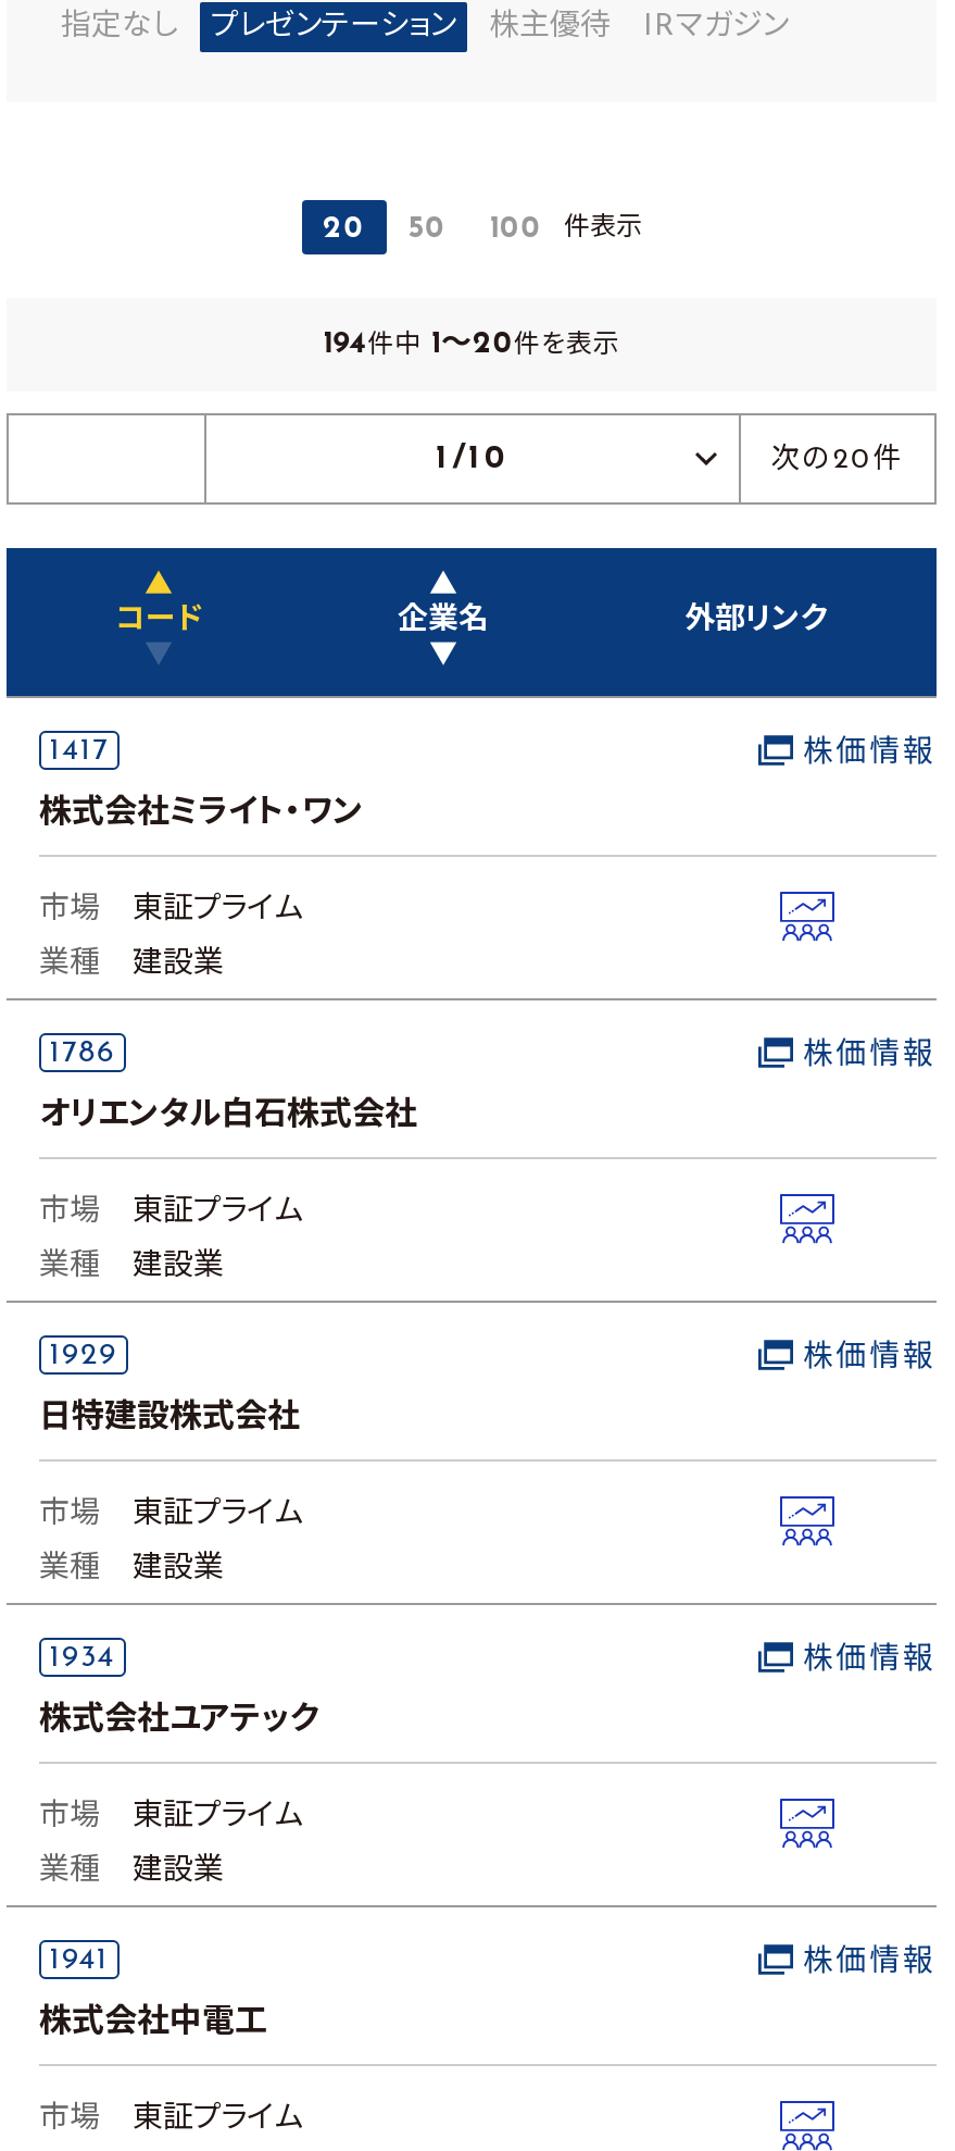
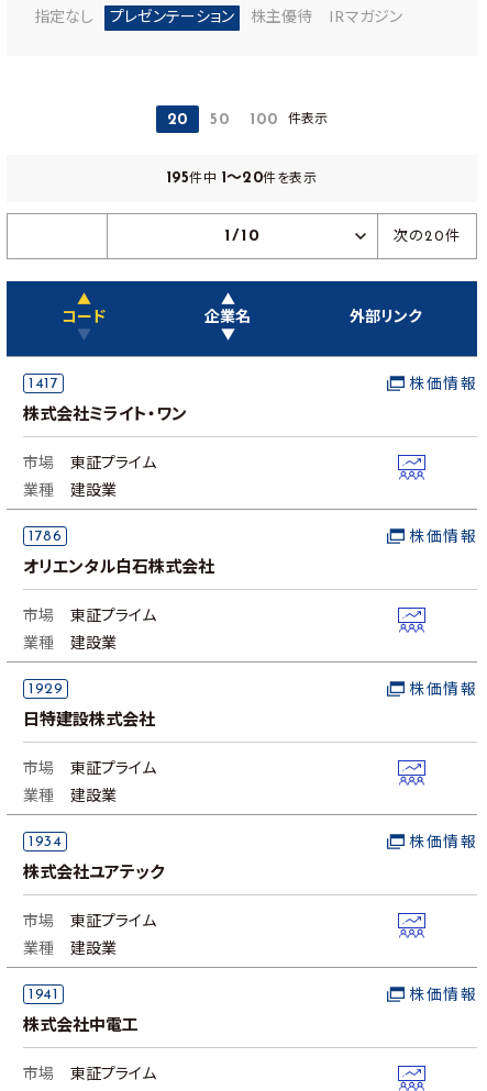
[323,331,620,359] 194件中1～20件を表示 -> [167,171,317,186] 195件中1～20件を表示

